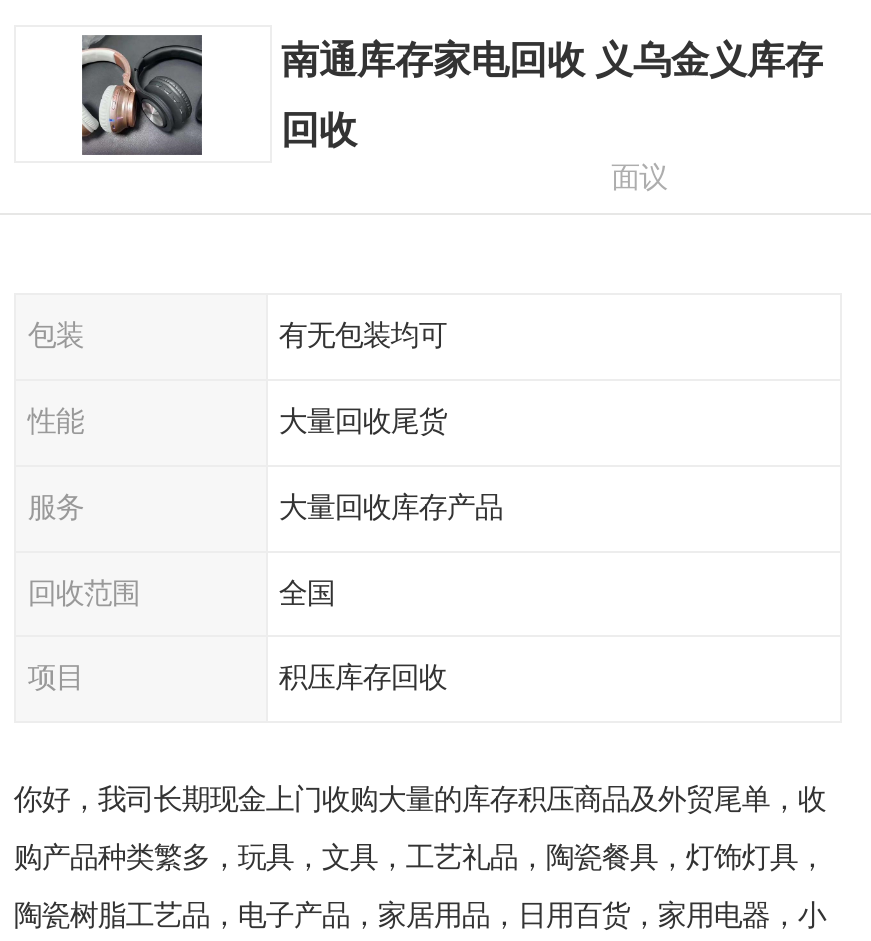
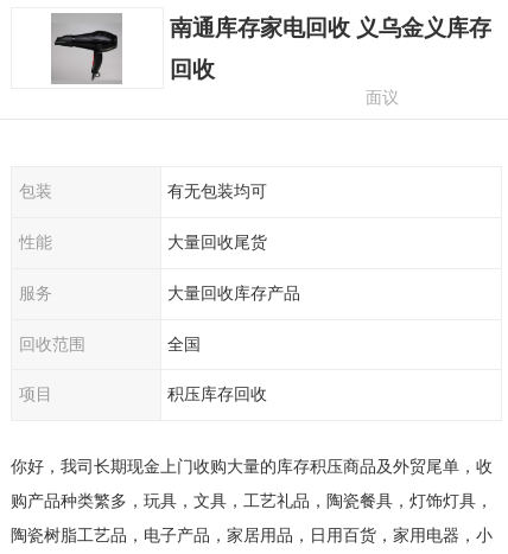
[80,35,204,155] [image] -> [51,13,122,83] [image]

